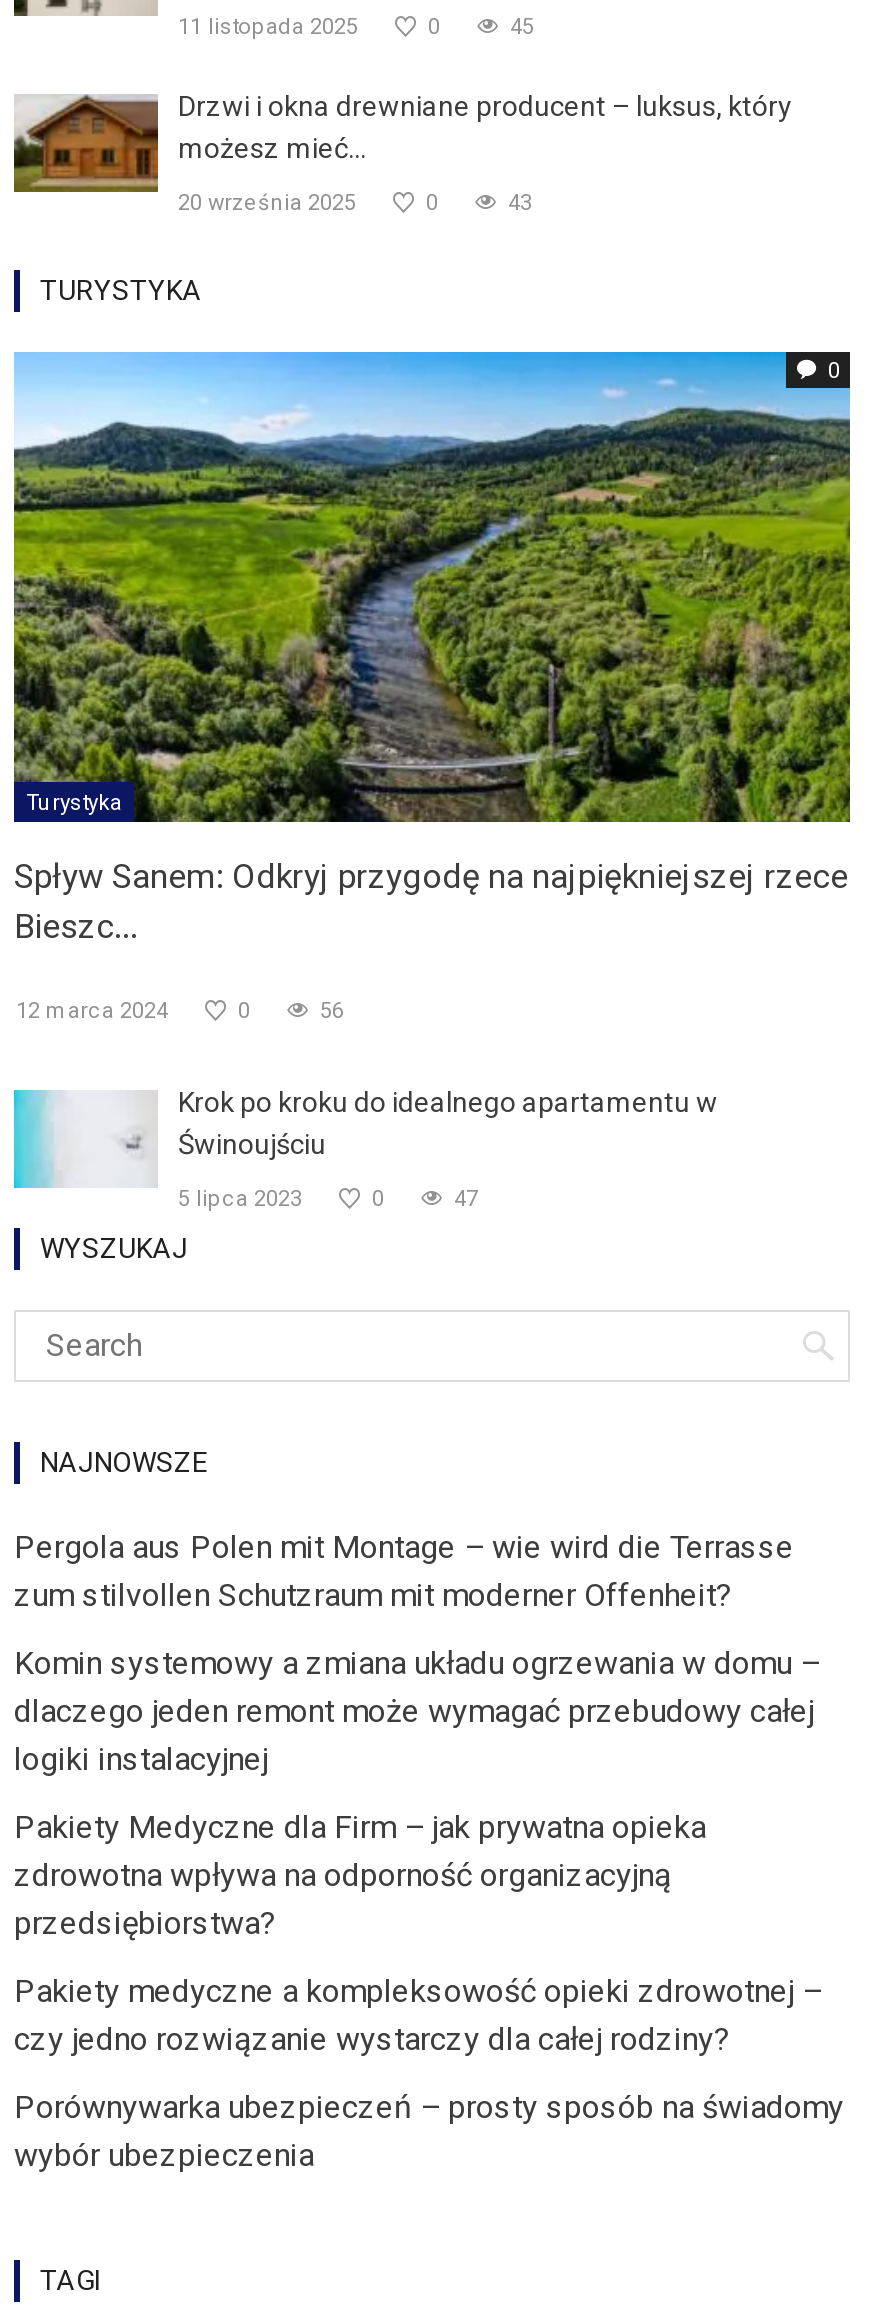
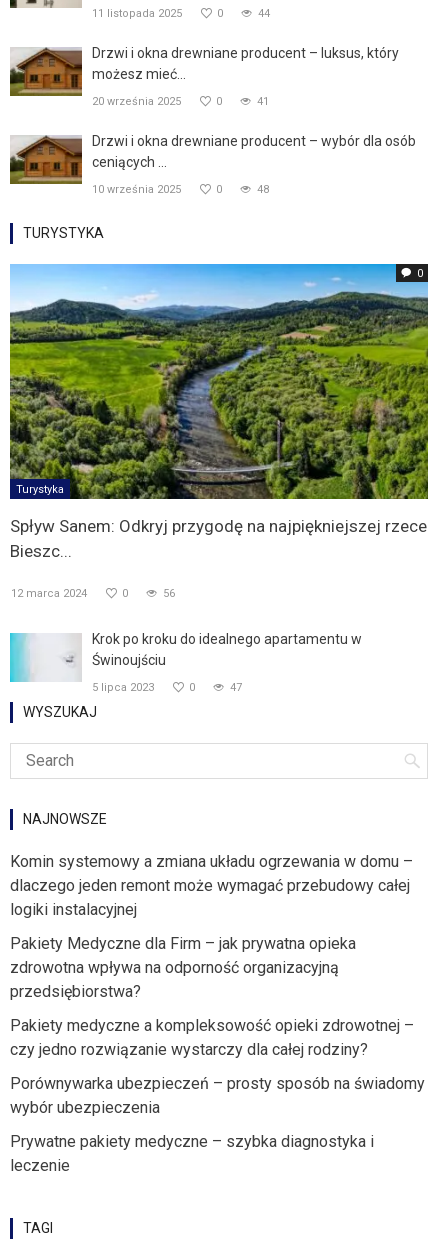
[510,13,534,39] 45 -> [258,6,270,19] 44
[508,189,532,215] 43 -> [92,94,416,195] 41 | Drzwi i okna drewniane producent – wybór dla osób | ceniących ... | 10 września 2025 | 0 | 48
[14,1529,794,1615] Pergola aus Polen mit Montage – wie wird die Terrasse | zum stilvollen Schutzraum mit moderner Offenheit? -> none
none -> [10,1132,374,1175] Prywatne pakiety medyczne – szybka diagnostyka i | leczenie

